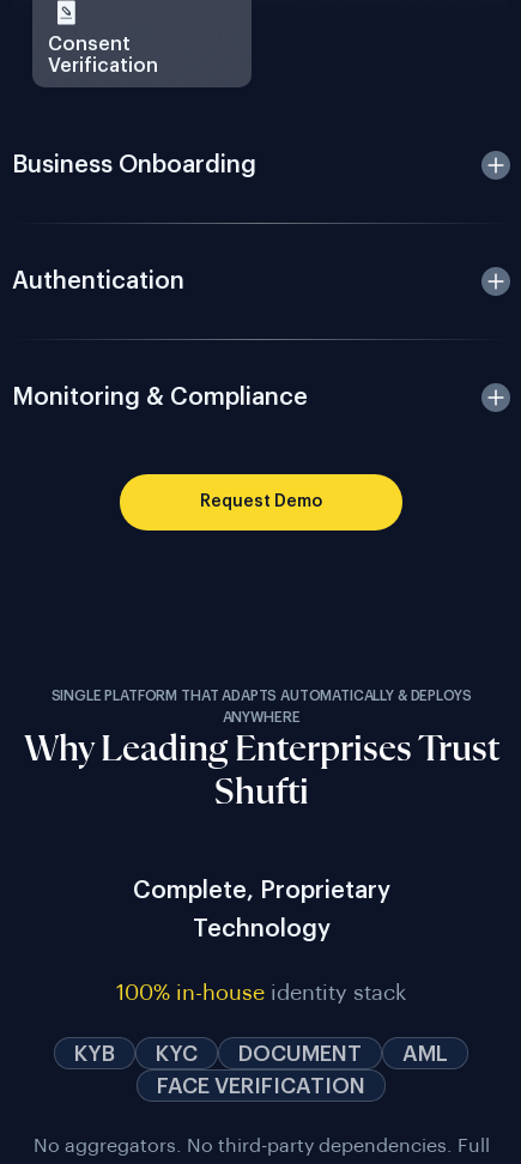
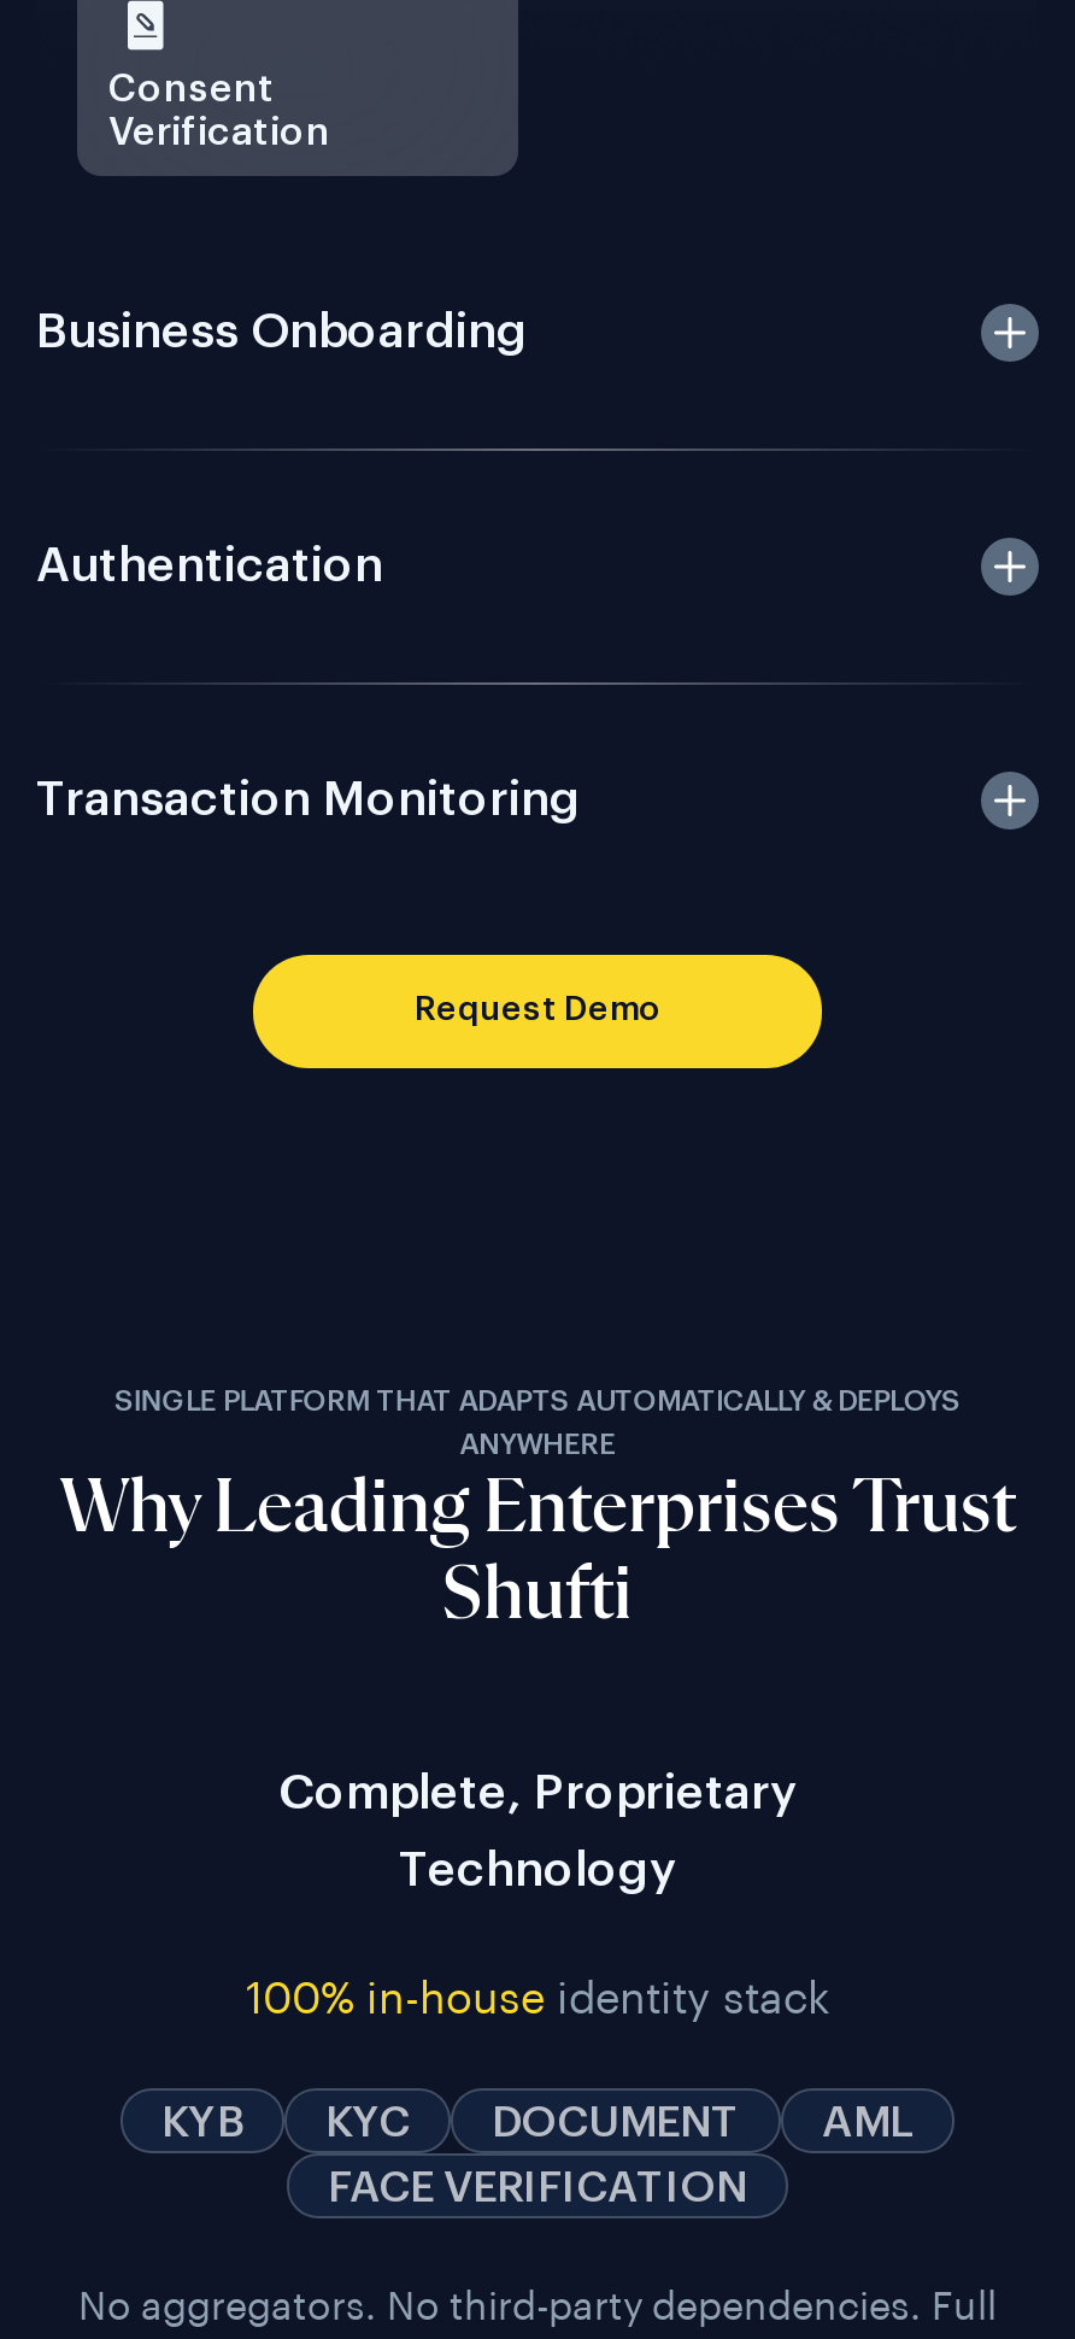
[12,385,308,409] Monitoring & Compliance -> [36,775,581,824] Transaction Monitoring

